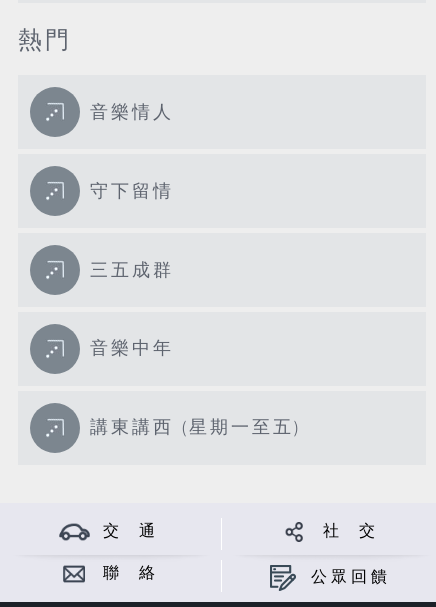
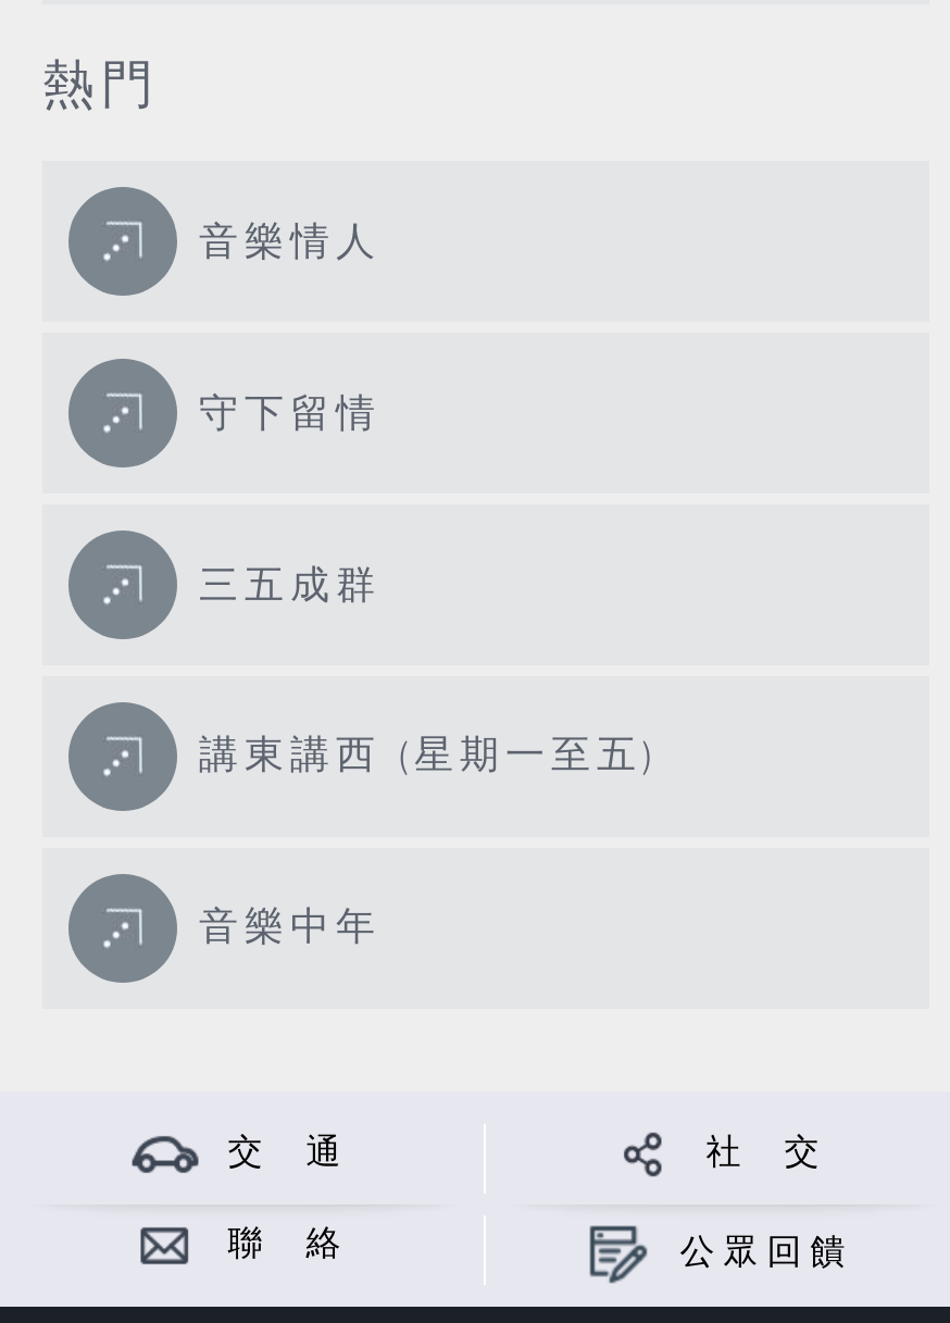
moved [90,338,174,359] -> [199,905,382,950]: 音樂中年
moved [90,417,301,438] -> [199,733,658,779]: 講東講西 (星期一至五)

